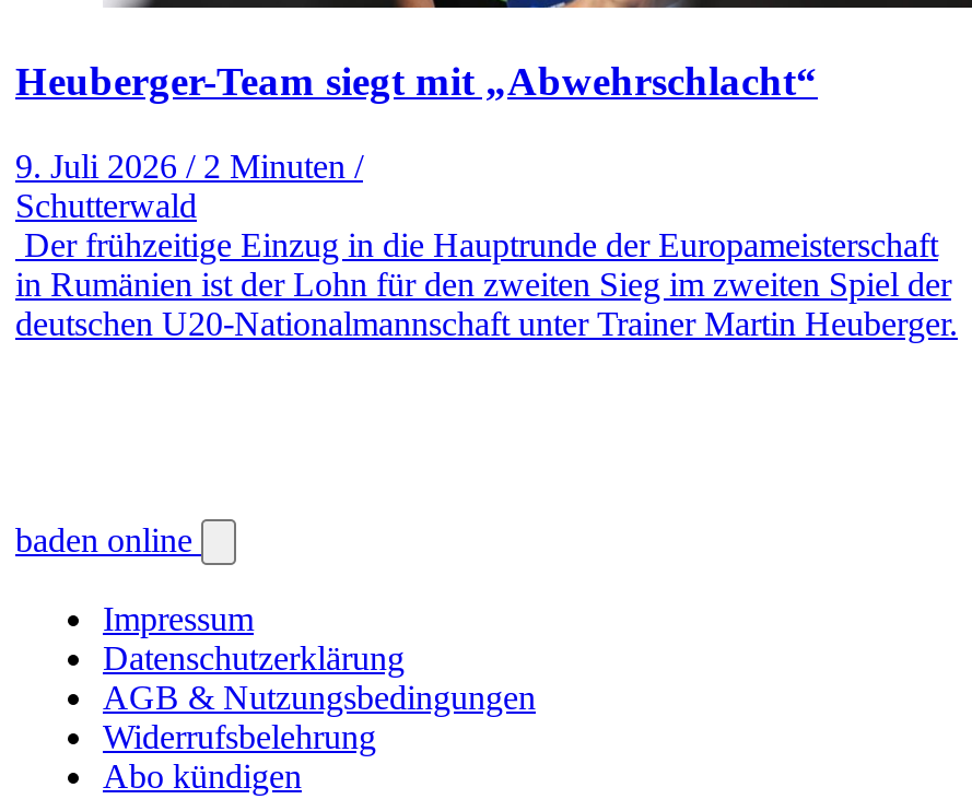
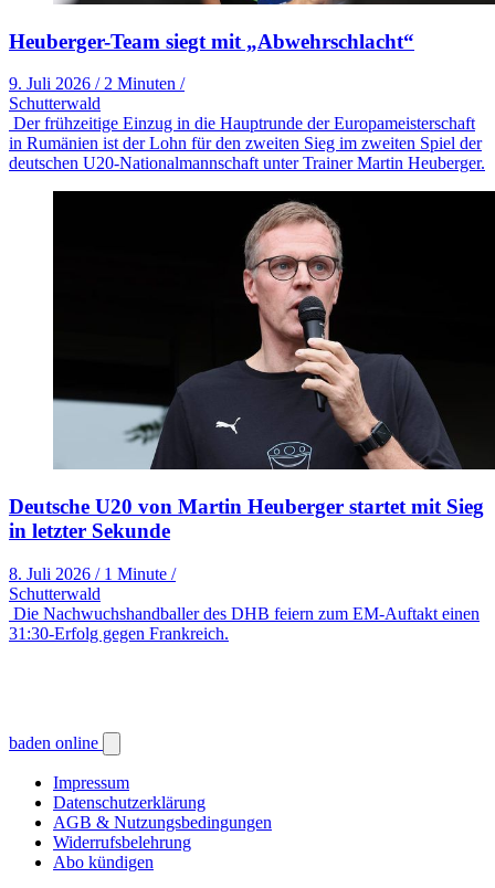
none -> [9,190,492,642] [image] | Deutsche U20 von Martin Heuberger startet mit Sieg | in letzter Sekunde | 8. Juli 2026 / 1 Minute / | Schutterwald | Die Nachwuchshandballer des DHB feiern zum EM-Auftakt einen | 31:30-Erfolg gegen Frankreich.

